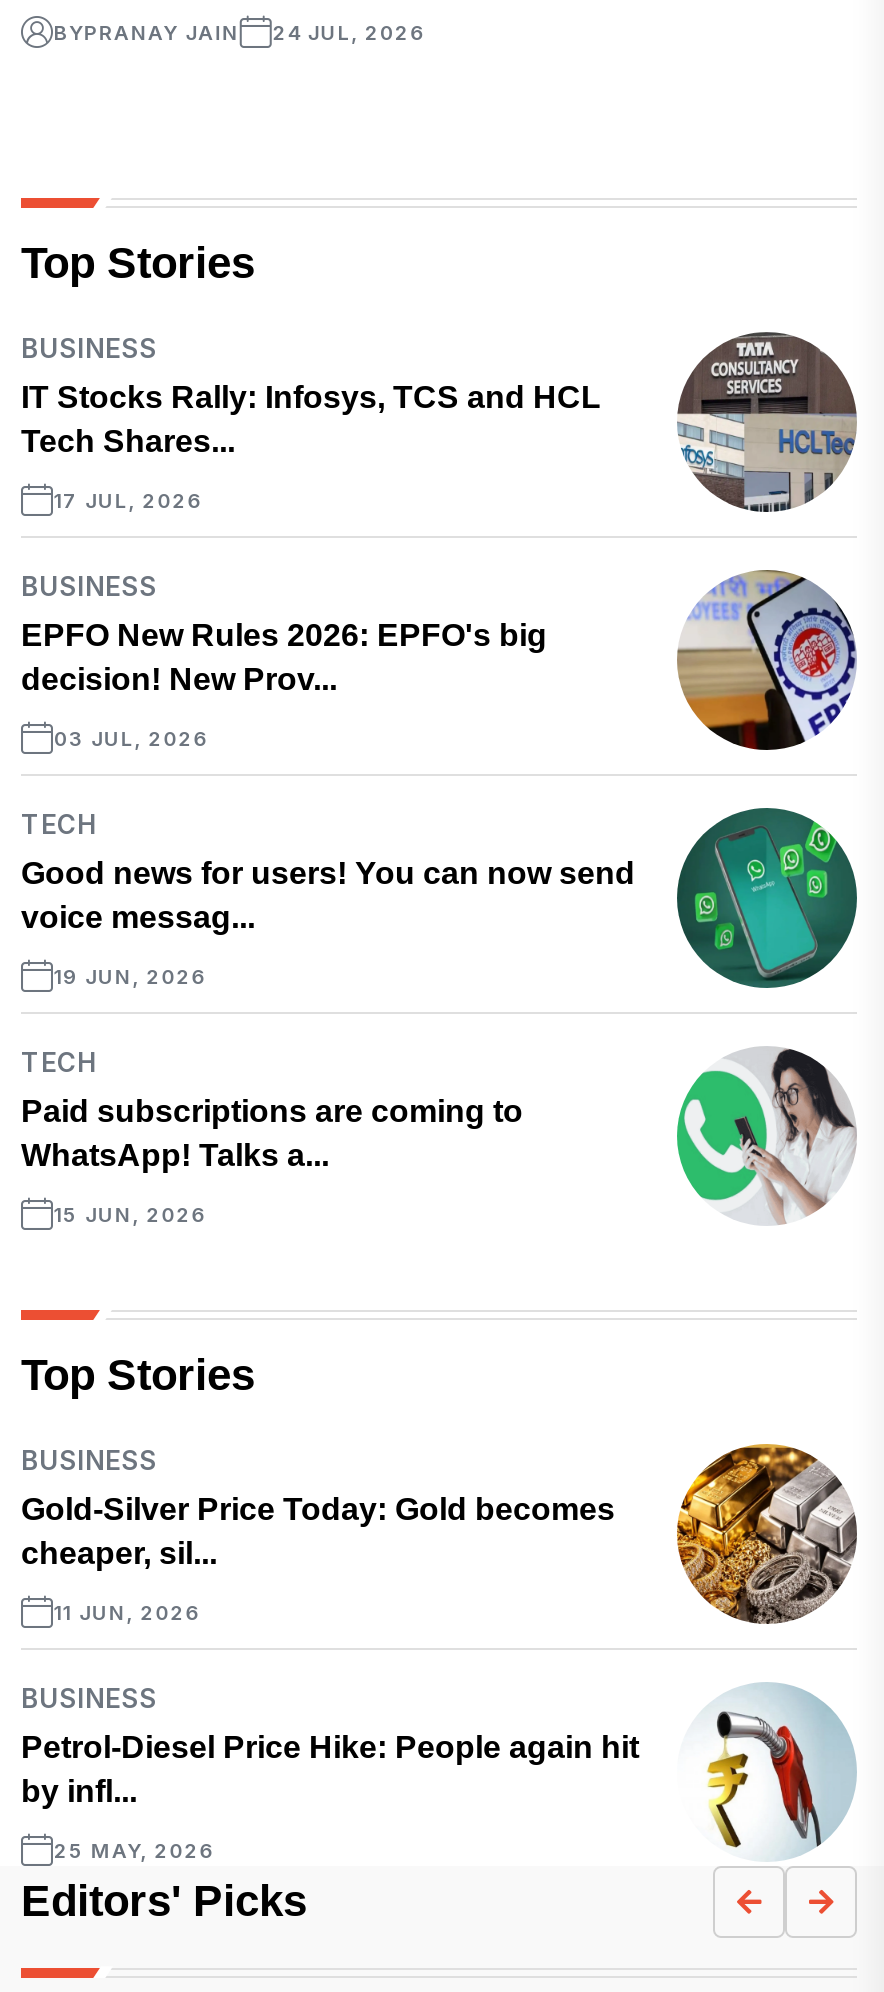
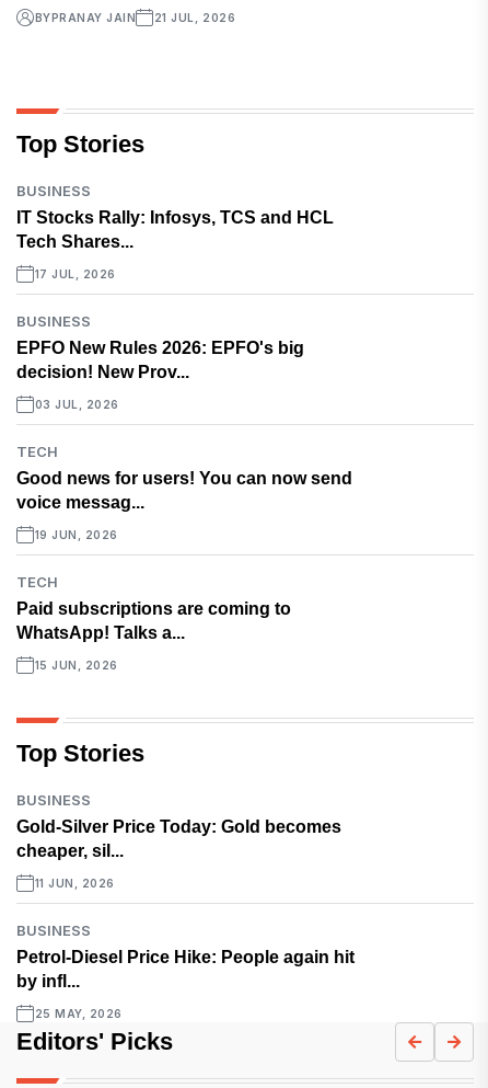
[54,19,425,43] BYPRANAY JAIN 24 JUL, 2026 -> [34,11,235,24] BYPRANAY JAIN 21 JUL, 2026
[675,330,859,514] [image] -> none
[675,568,859,752] [image] -> none
[675,806,859,990] [image] -> none
[675,1046,857,1226] [image] -> none
[675,1442,859,1626] [image] -> none
[705,1682,857,1860] [image] -> none

